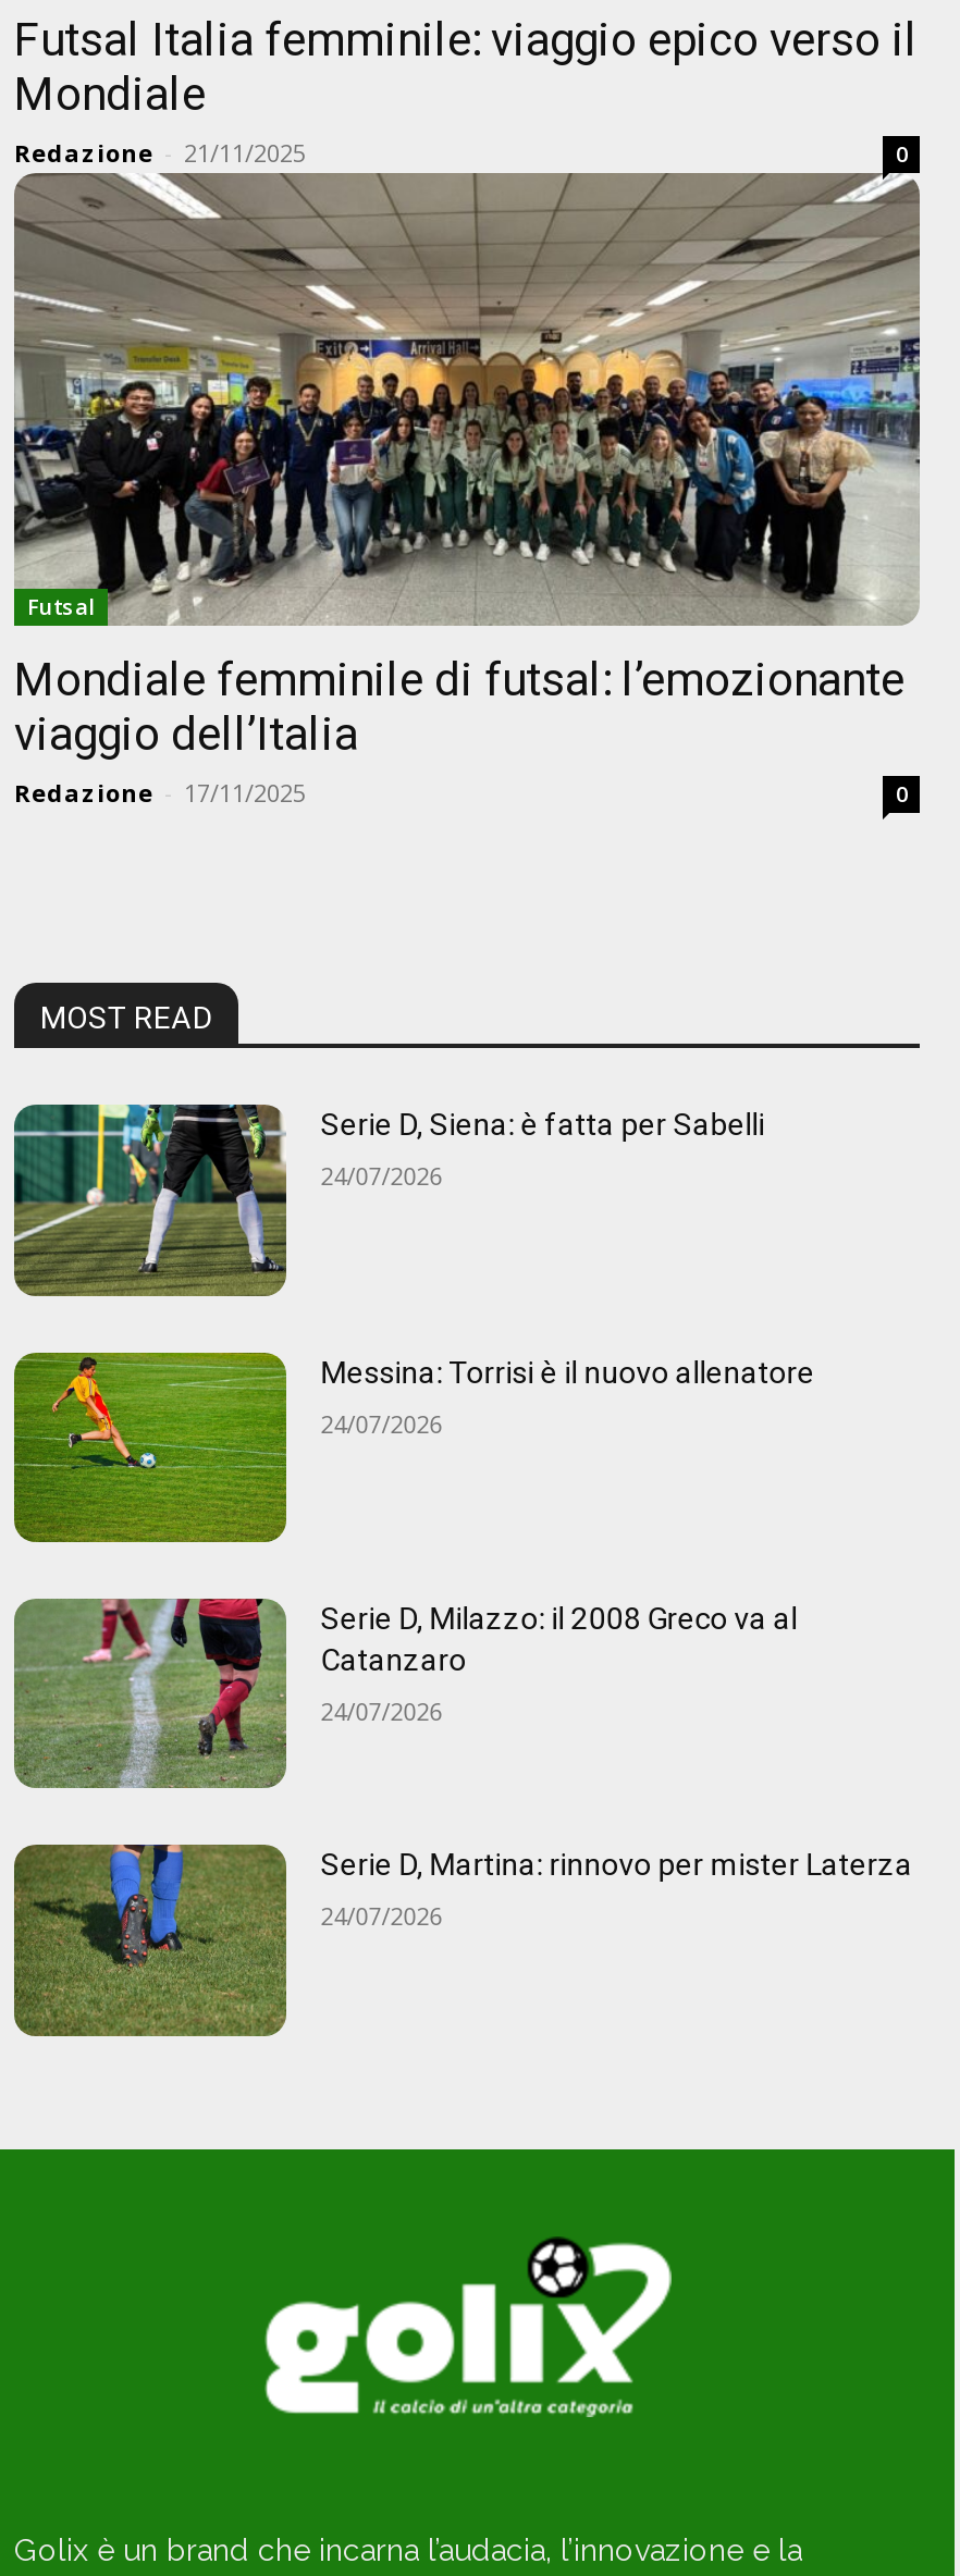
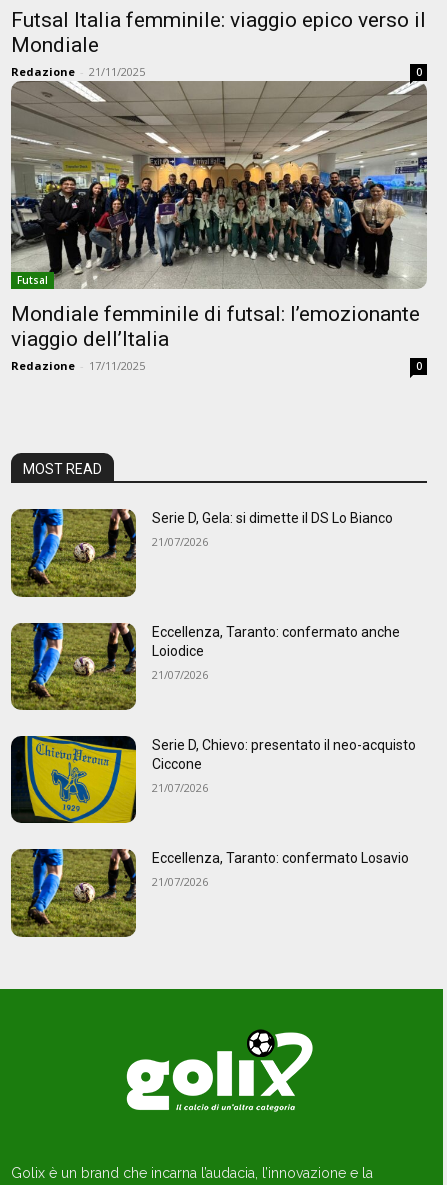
[12,1102,765,1296] [image] | Serie D, Siena: è fatta per Sabelli -> [10,508,393,596] [image] | Serie D, Gela: si dimette il DS Lo Bianco
[321,1159,443,1192] 24/07/2026 -> [152,534,208,549] 21/07/2026
[16,1351,815,1542] [image] | Messina: Torrisi è il nuovo allenatore -> [11,622,400,710] [image] | Eccellenza, Taranto: confermato anche | Loiodice
[321,1406,443,1439] 24/07/2026 -> [152,666,208,681] 21/07/2026
[12,1597,797,1790] [image] | Serie D, Milazzo: il 2008 Greco va al | Catanzaro -> [10,735,416,824] [image] | Serie D, Chievo: presentato il neo-acquisto | Ciccone
[321,1694,443,1727] 24/07/2026 -> [152,780,208,795] 21/07/2026
[14,1842,913,2036] [image] | Serie D, Martina: rinnovo per mister Laterza -> [11,848,409,936] [image] | Eccellenza, Taranto: confermato Losavio
[321,1900,443,1932] 24/07/2026 -> [152,874,208,889] 21/07/2026

